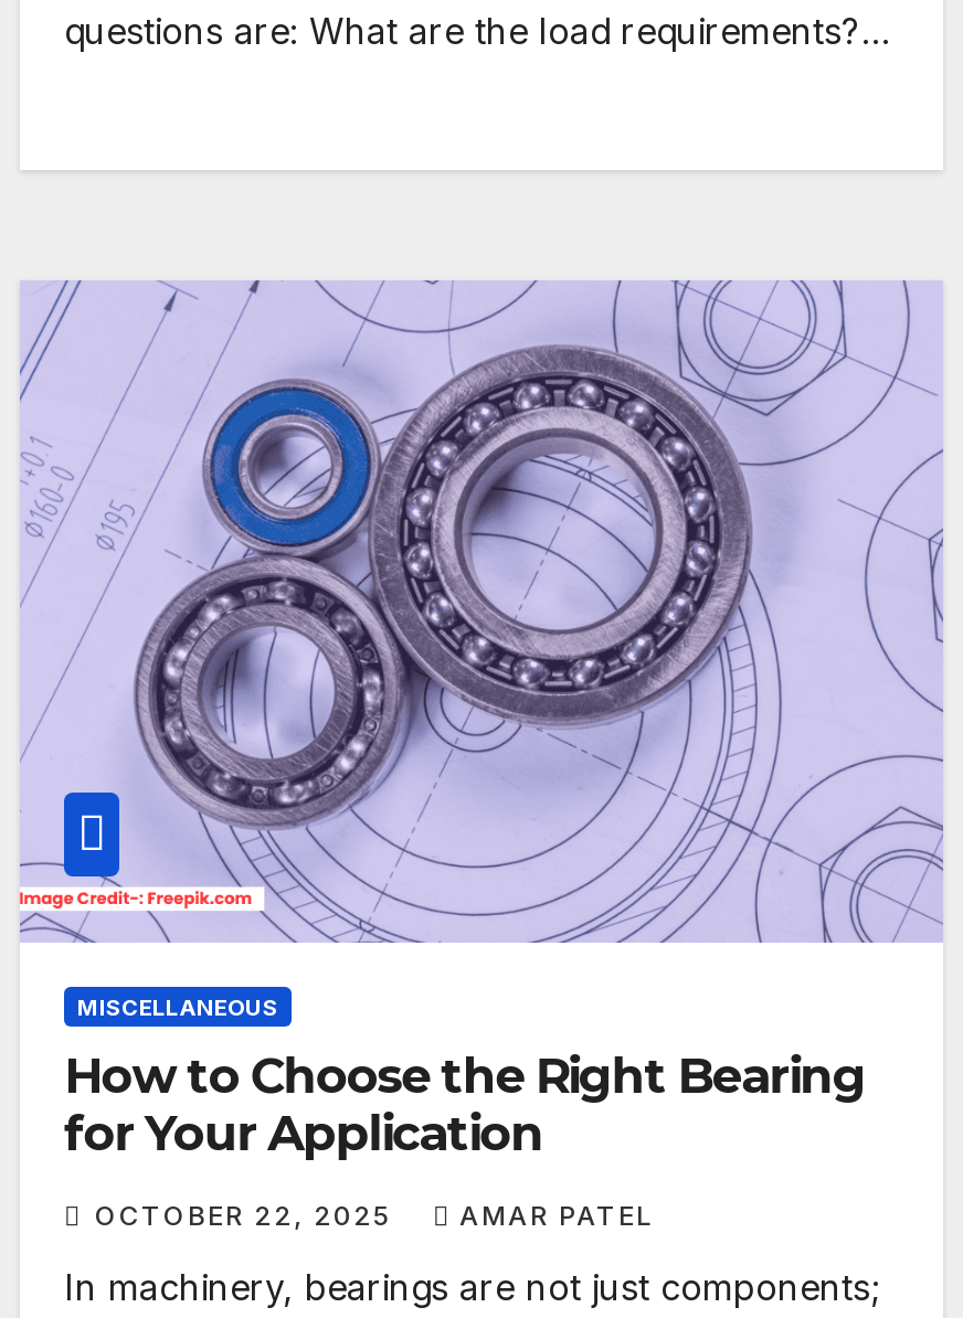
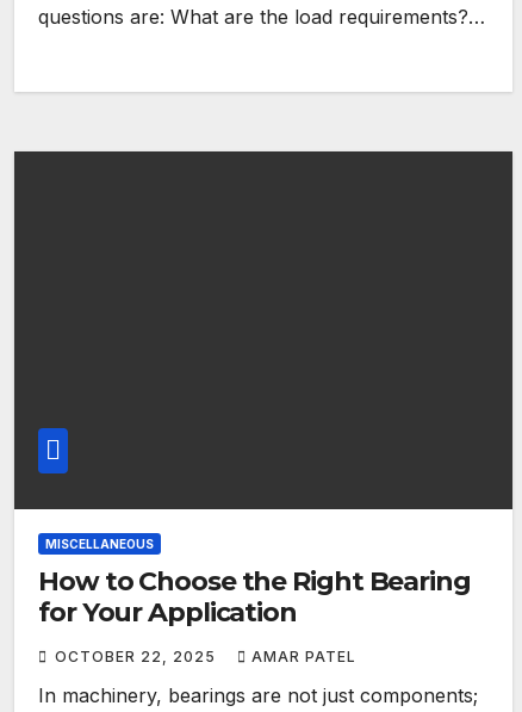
[18,280,943,943] [image] -> none

